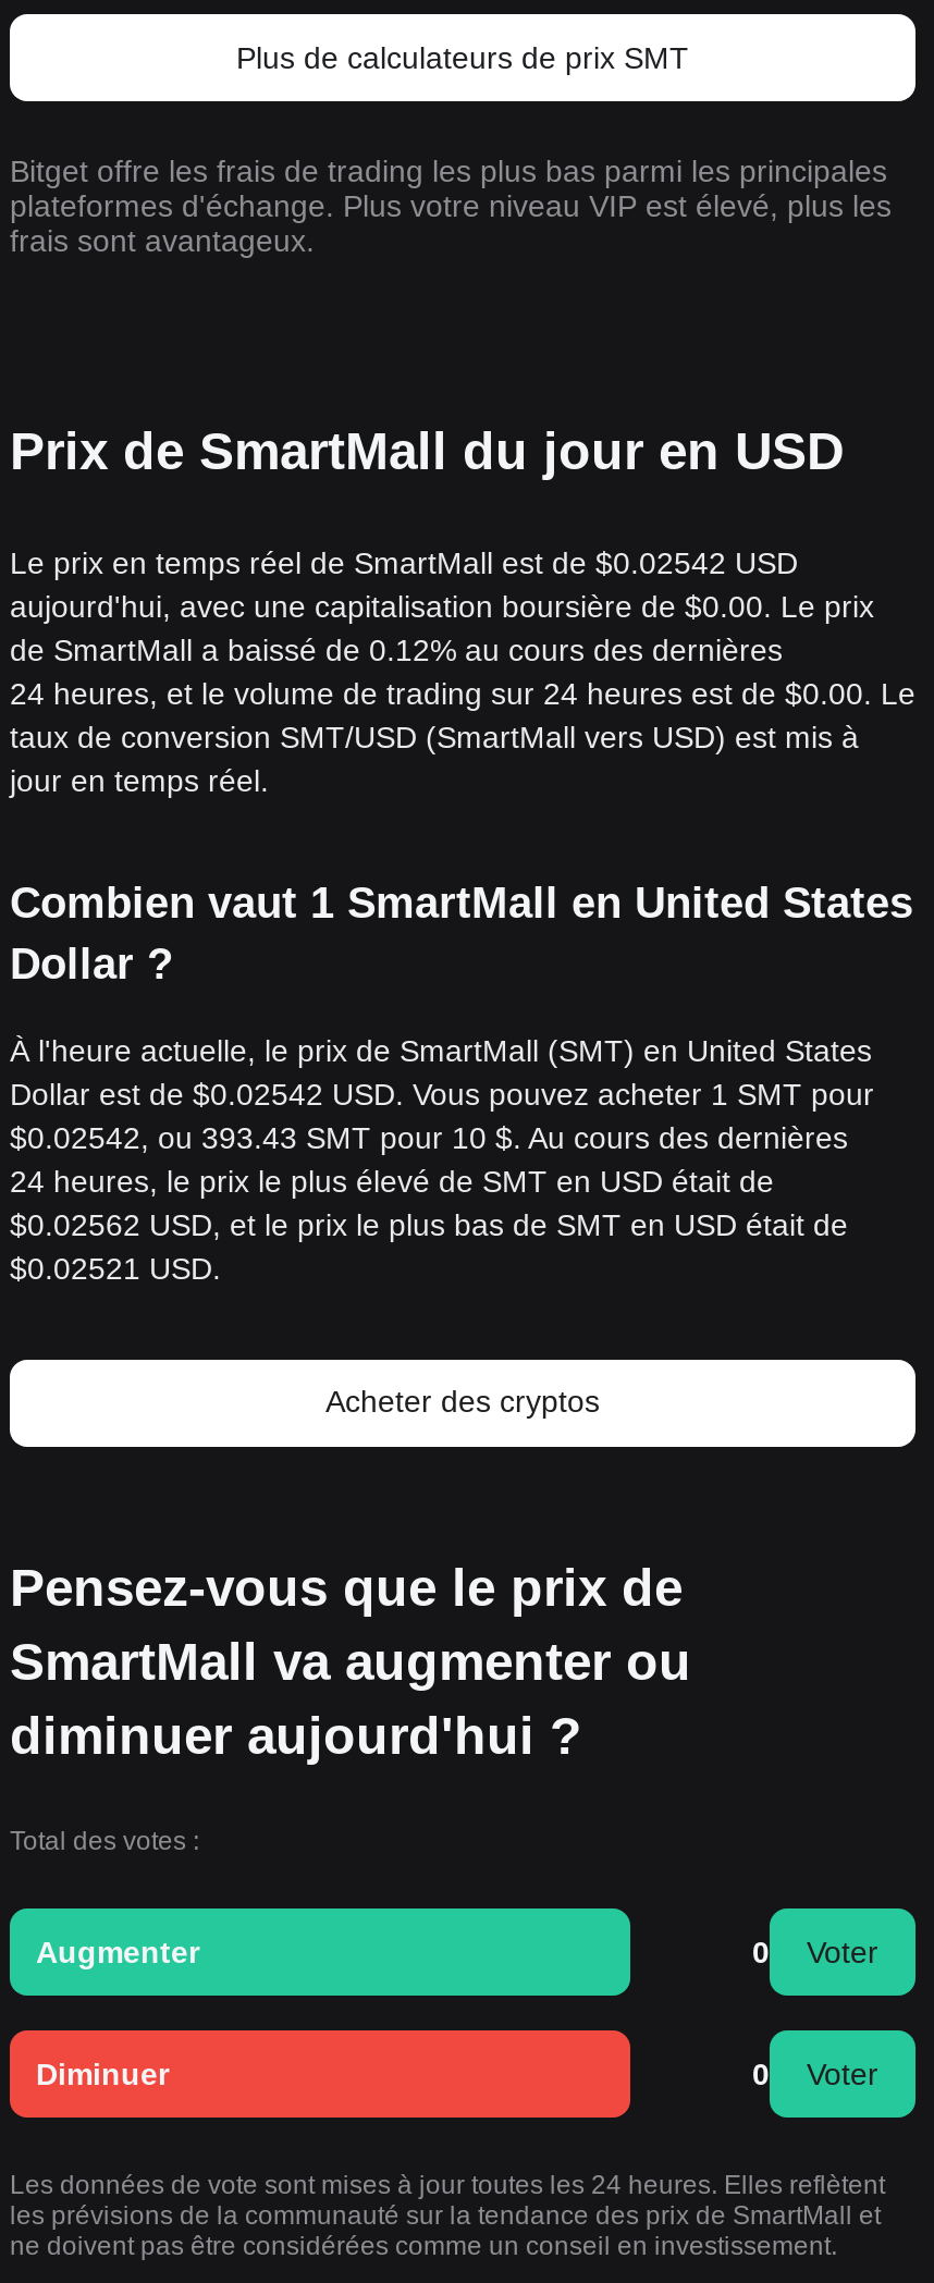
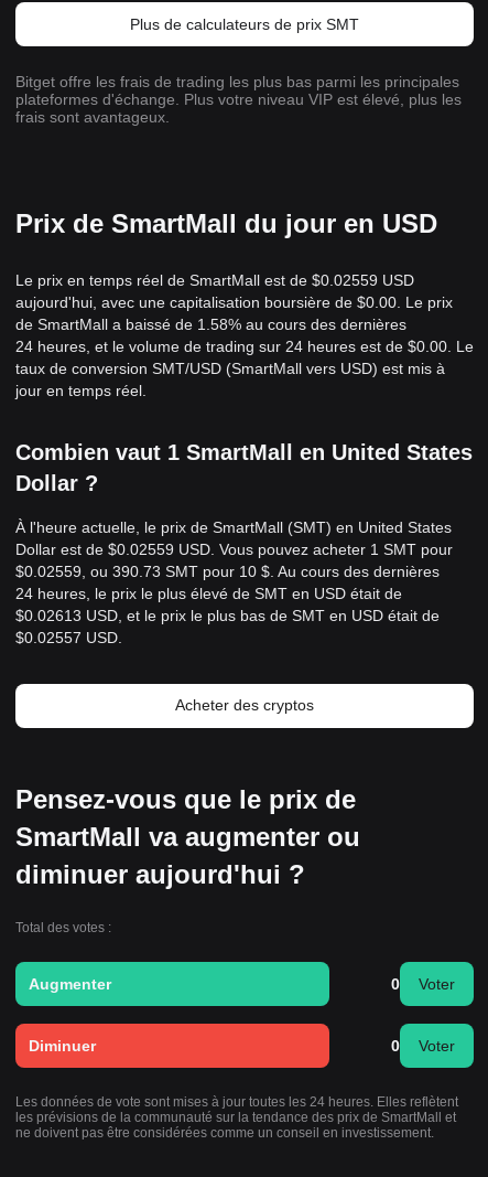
[10,545,798,580] Le prix en temps réel de SmartMall est de $0.02542 USD -> [15,271,414,289] Le prix en temps réel de SmartMall est de $0.02559 USD
[10,633,783,667] de SmartMall a baissé de 0.12% au cours des dernières -> [15,315,406,333] de SmartMall a baissé de 1.58% au cours des dernières
[10,1077,874,1112] Dollar est de $0.02542 USD. Vous pouvez acheter 1 SMT pour -> [15,541,453,558] Dollar est de $0.02559 USD. Vous pouvez acheter 1 SMT pour
[10,1120,848,1155] $0.02542, ou 393.43 SMT pour 10 $. Au cours des dernières -> [15,563,440,580] $0.02559, ou 390.73 SMT pour 10 $. Au cours des dernières
[10,1207,848,1242] $0.02562 USD, et le prix le plus bas de SMT en USD était de -> [15,607,440,624] $0.02613 USD, et le prix le plus bas de SMT en USD était de
[10,1251,221,1286] $0.02521 USD. -> [15,629,122,646] $0.02557 USD.

